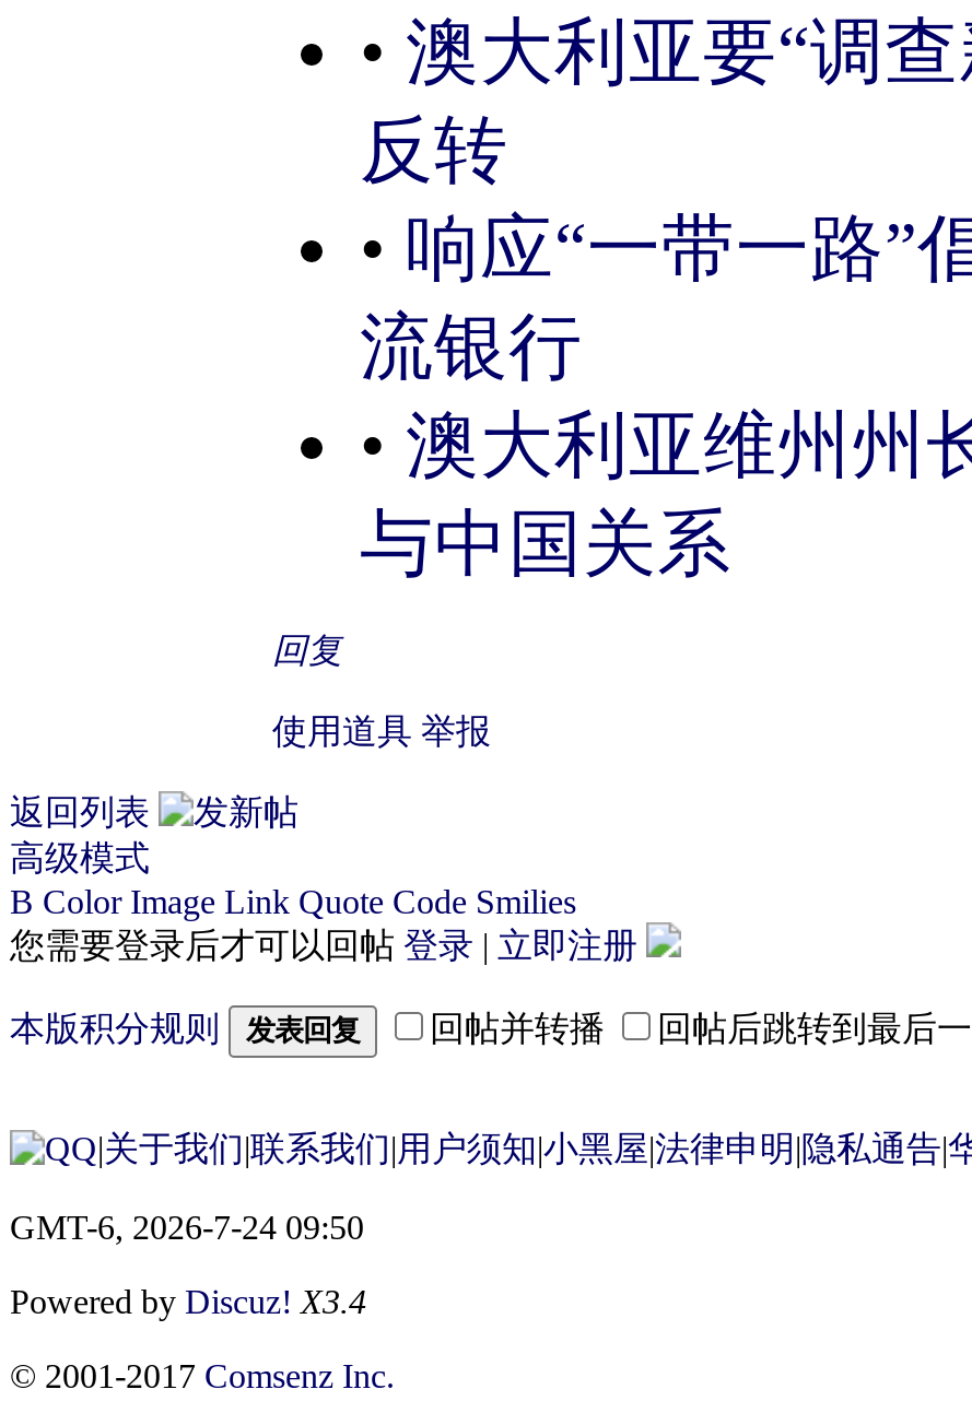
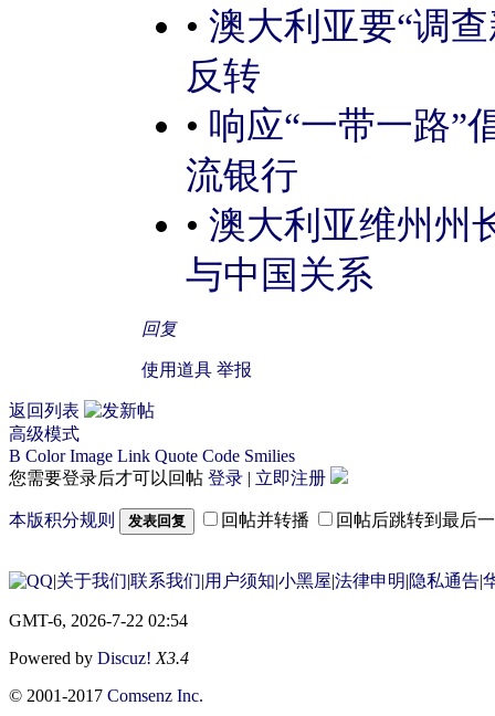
[10,1208,364,1245] GMT-6, 2026-7-24 09:50 -> [9,611,188,630] GMT-6, 2026-7-22 02:54

